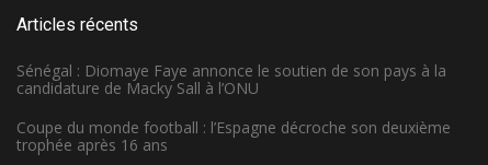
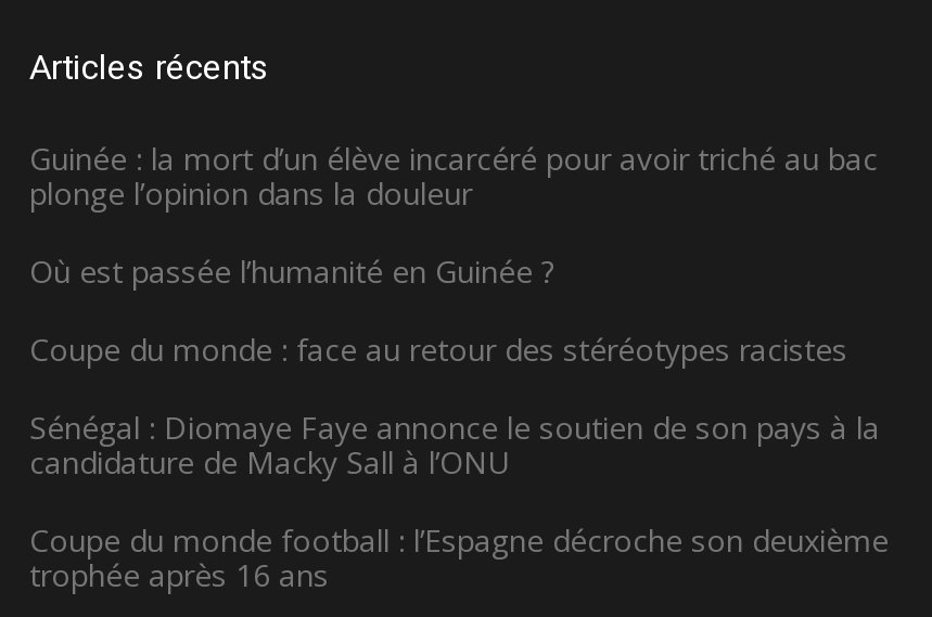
none -> [29,137,878,369] Guinée : la mort d’un élève incarcéré pour avoir triché au bac | plonge l’opinion dans la douleur | Où est passée l’humanité en Guinée ? | Coupe du monde : face au retour des stéréotypes racistes

